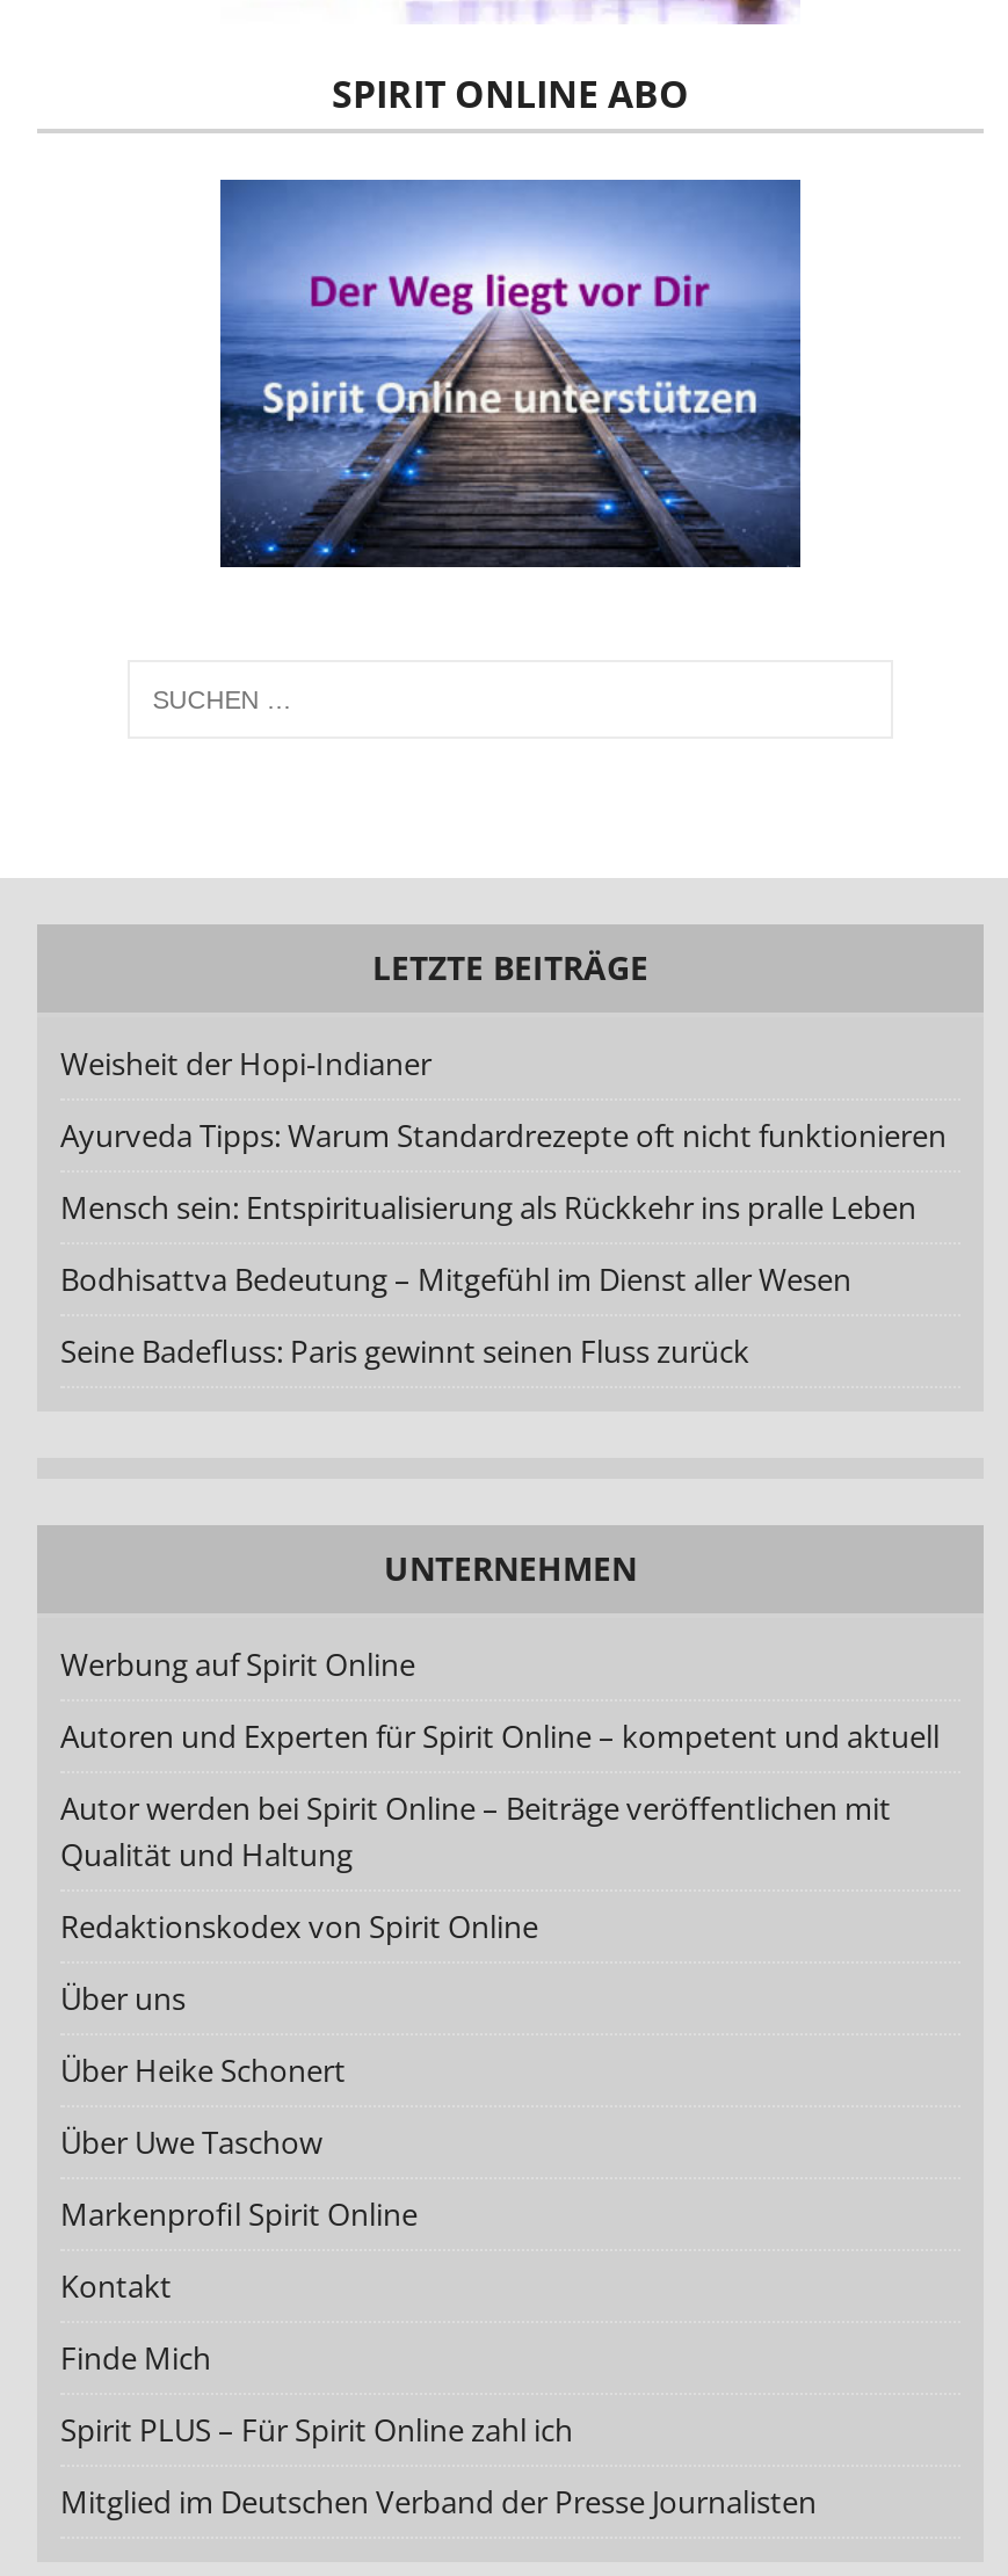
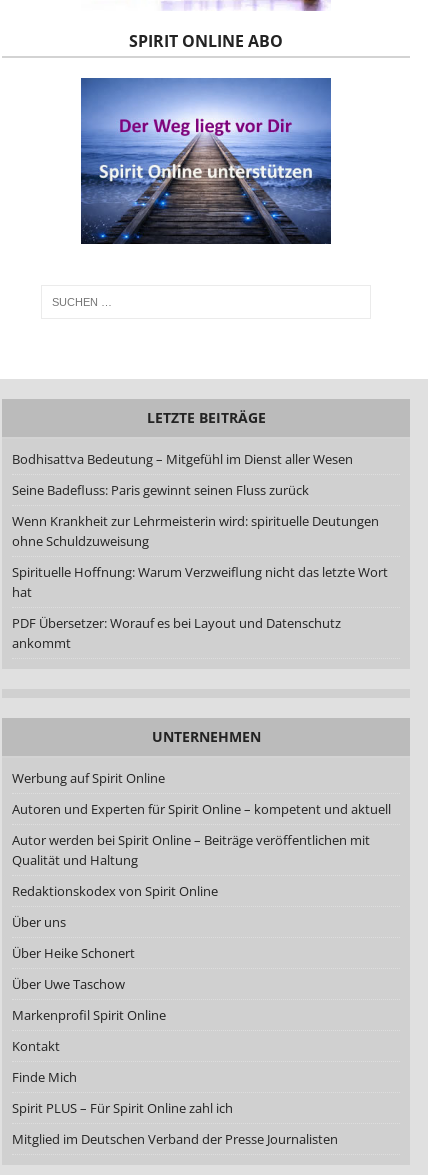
[60,1044,947,1229] Weisheit der Hopi-Indianer | Ayurveda Tipps: Warum Standardrezepte oft nicht funktionieren | Mensch sein: Entspiritualisierung als Rückkehr ins pralle Leben -> none
moved [60,1259,851,1373] -> [12,450,353,499]: Bodhisattva Bedeutung – Mitgefühl im Dienst aller Wesen | Seine Badefluss: Paris gewinnt seinen Fluss zurück
none -> [12,512,388,652] Wenn Krankheit zur Lehrmeisterin wird: spirituelle Deutungen | ohne Schuldzuweisung | Spirituelle Hoffnung: Warum Verzweiflung nicht das letzte Wort | hat | PDF Übersetzer: Worauf es bei Layout und Datenschutz | ankommt

